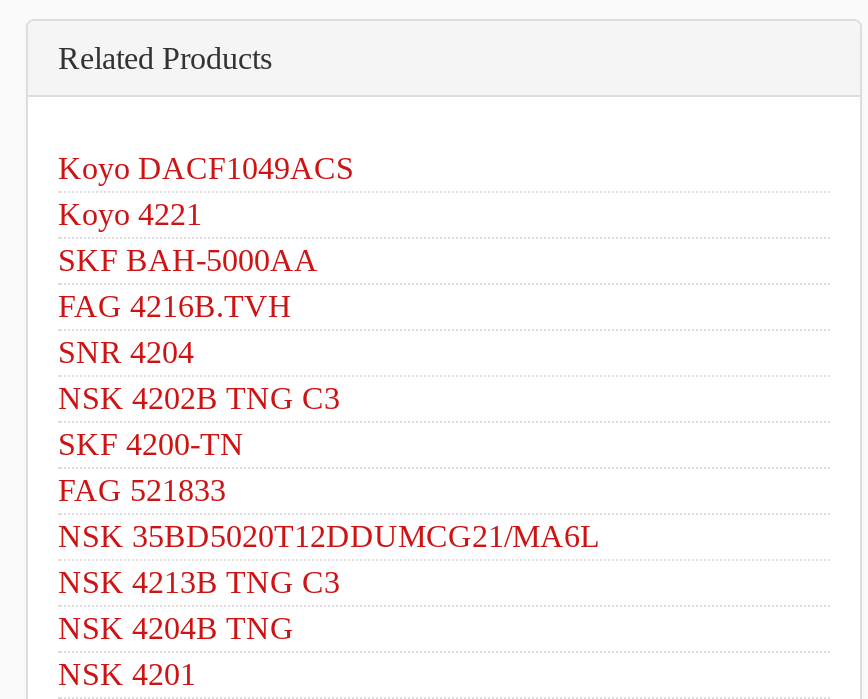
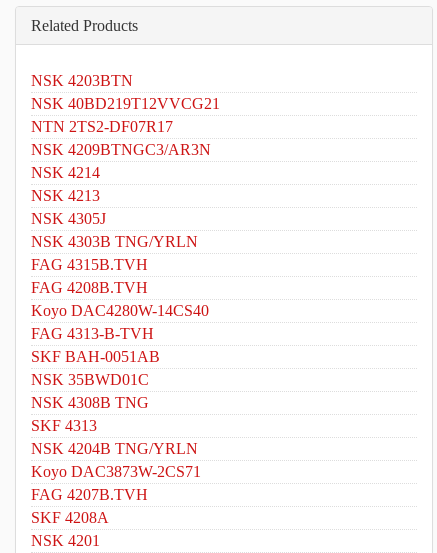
[58,151,600,645] Koyo DACF1049ACS | Koyo 4221 | SKF BAH-5000AA | FAG 4216B.TVH | SNR 4204 | NSK 4202B TNG C3 | SKF 4200-TN | FAG 521833 | NSK 35BD5020T12DDUMCG21/MA6L | NSK 4213B TNG C3 | NSK 4204B TNG -> [31,72,220,526] NSK 4203BTN | NSK 40BD219T12VVCG21 | NTN 2TS2-DF07R17 | NSK 4209BTNGC3/AR3N | NSK 4214 | NSK 4213 | NSK 4305J | NSK 4303B TNG/YRLN | FAG 4315B.TVH | FAG 4208B.TVH | Koyo DAC4280W-14CS40 | FAG 4313-B-TVH | SKF BAH-0051AB | NSK 35BWD01C | NSK 4308B TNG | SKF 4313 | NSK 4204B TNG/YRLN | Koyo DAC3873W-2CS71 | FAG 4207B.TVH | SKF 4208A

